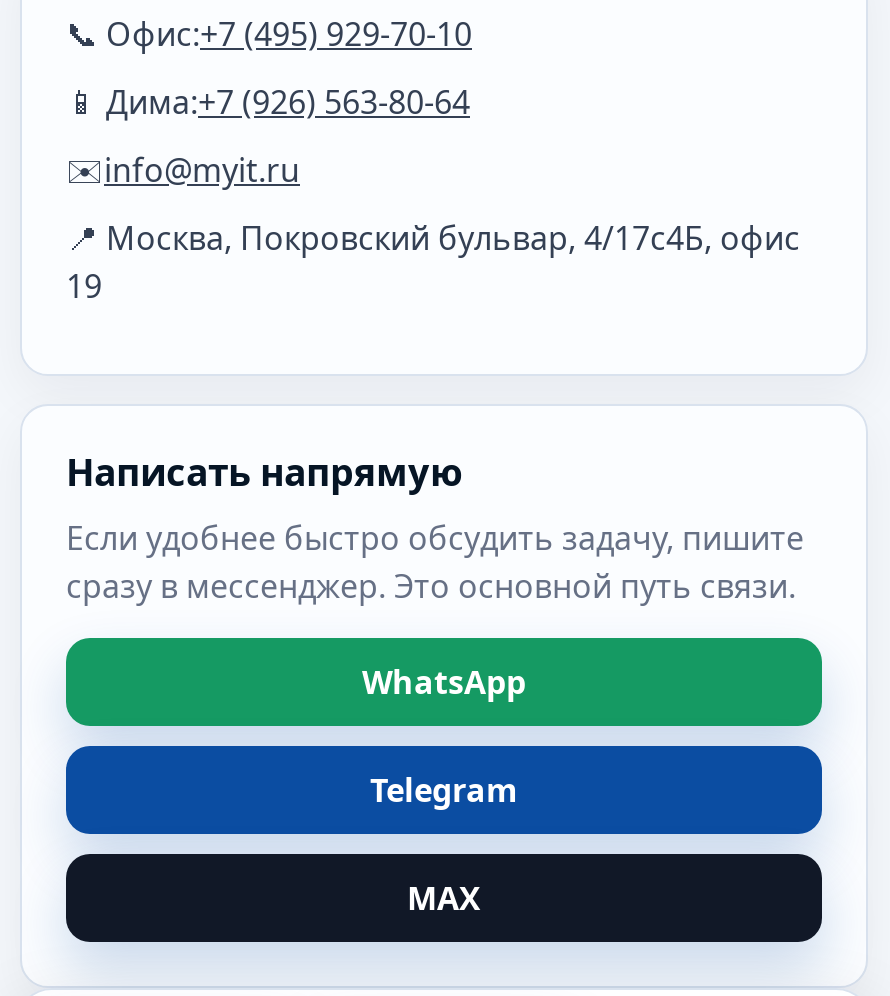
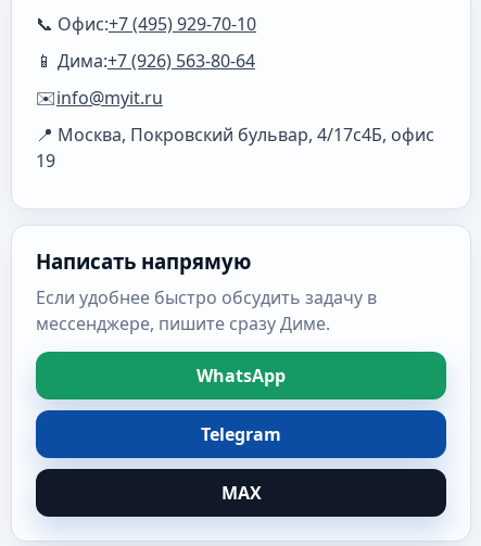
[66,516,804,608] Если удобнее быстро обсудить задачу, пишите | сразу в мессенджер. Это основной путь связи. -> [36,285,377,335] Если удобнее быстро обсудить задачу в | мессенджере, пишите сразу Диме.

